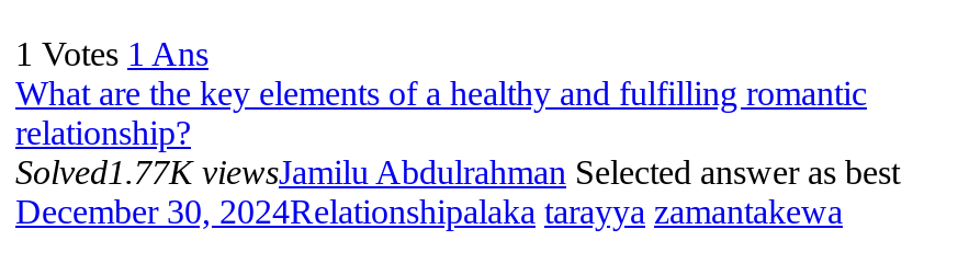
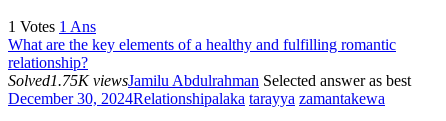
[15,153,900,190] Solved1.77K viewsJamilu Abdulrahman Selected answer as best -> [8,72,411,89] Solved1.75K viewsJamilu Abdulrahman Selected answer as best

